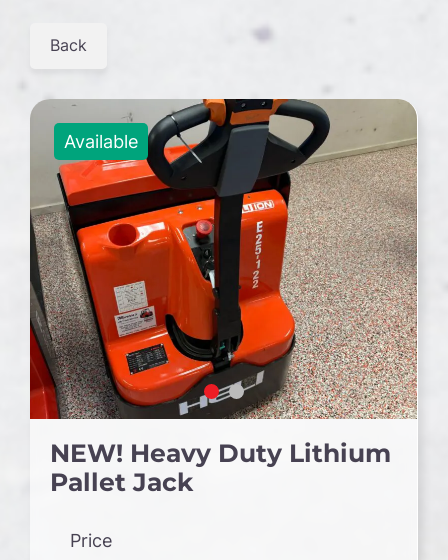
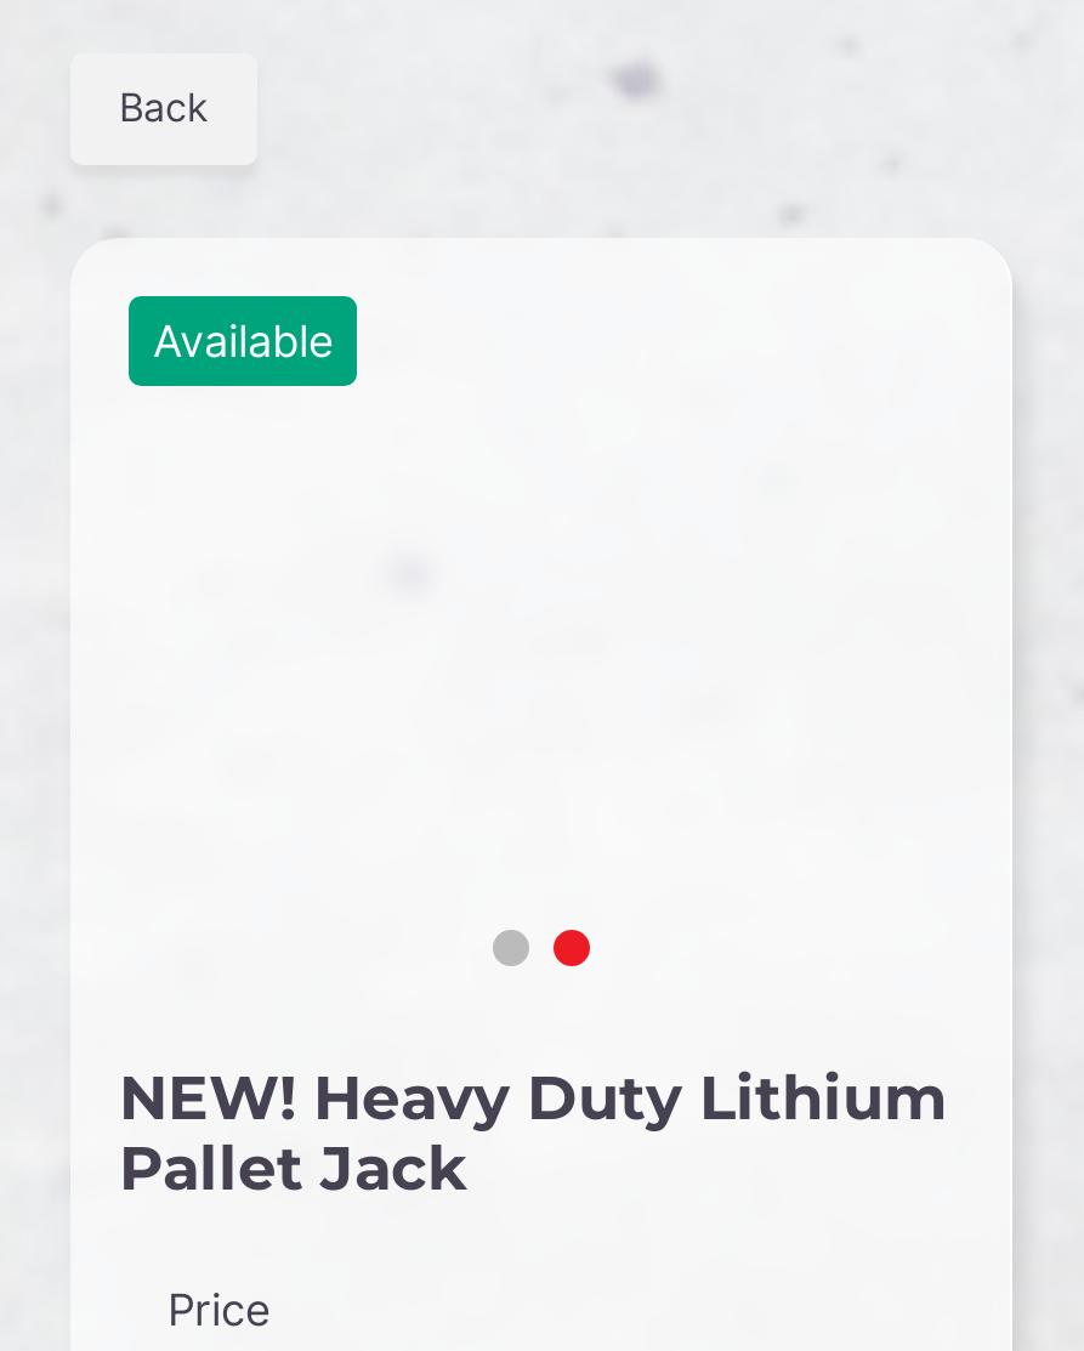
[29,98,418,420] [image] -> none

